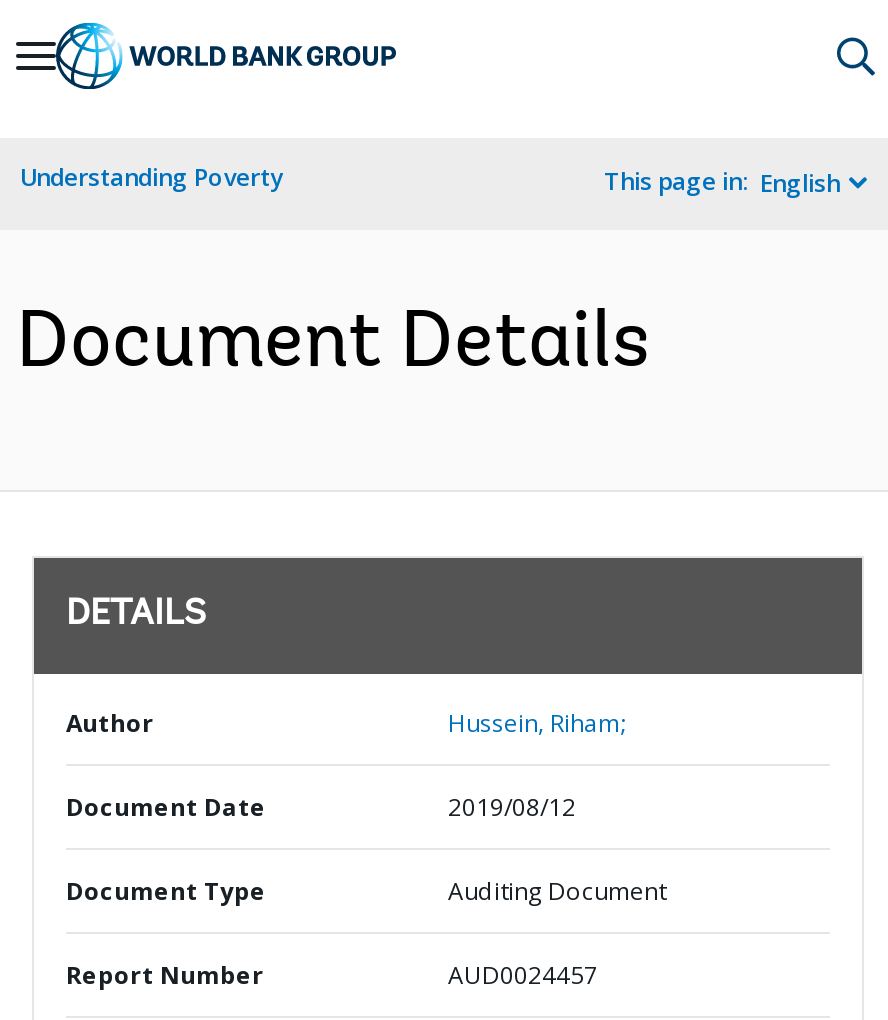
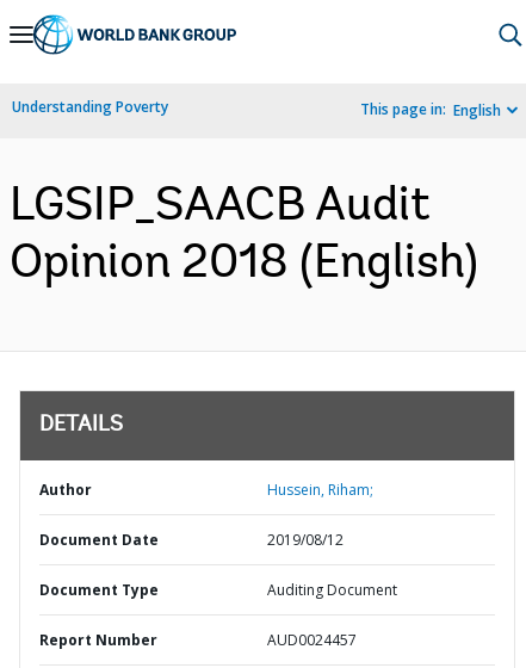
[16,306,650,386] Document Details -> [10,184,478,289] LGSIP_SAACB Audit | Opinion 2018 (English)

